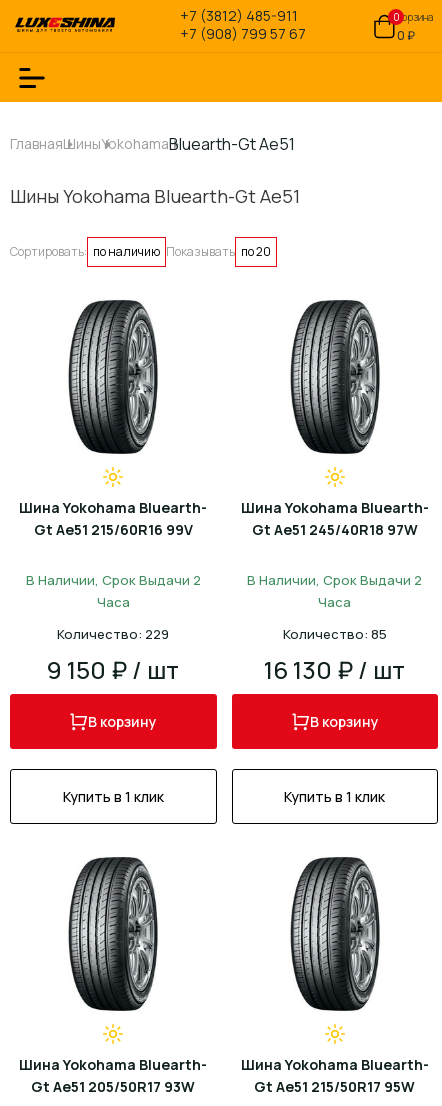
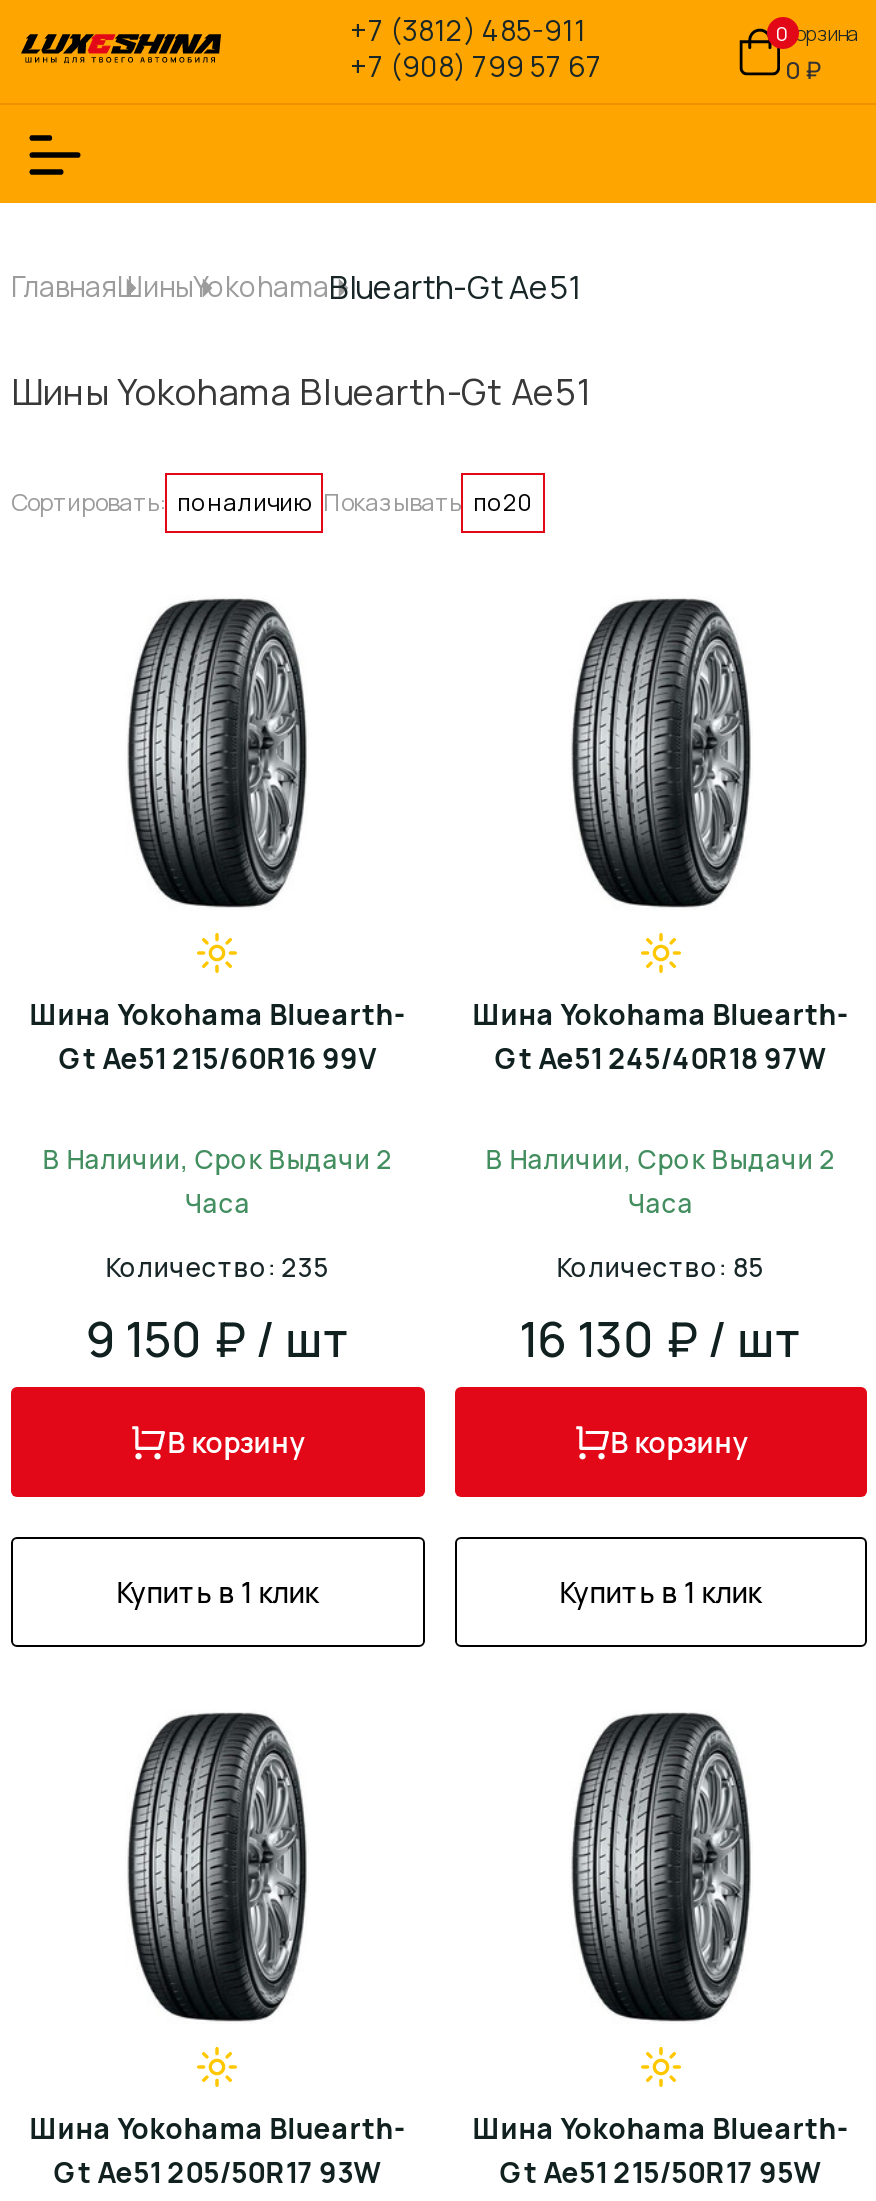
[57,625,169,643] Количество: 229 -> [105,1249,329,1285] Количество: 235

